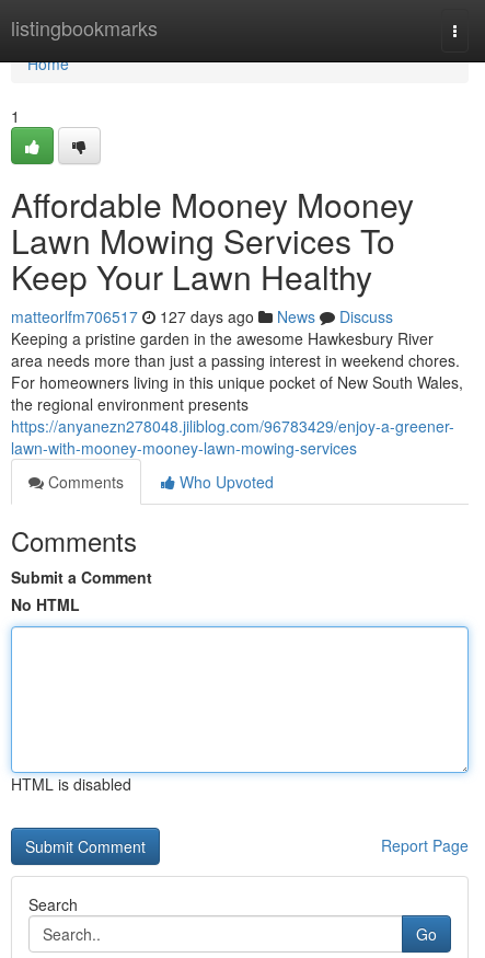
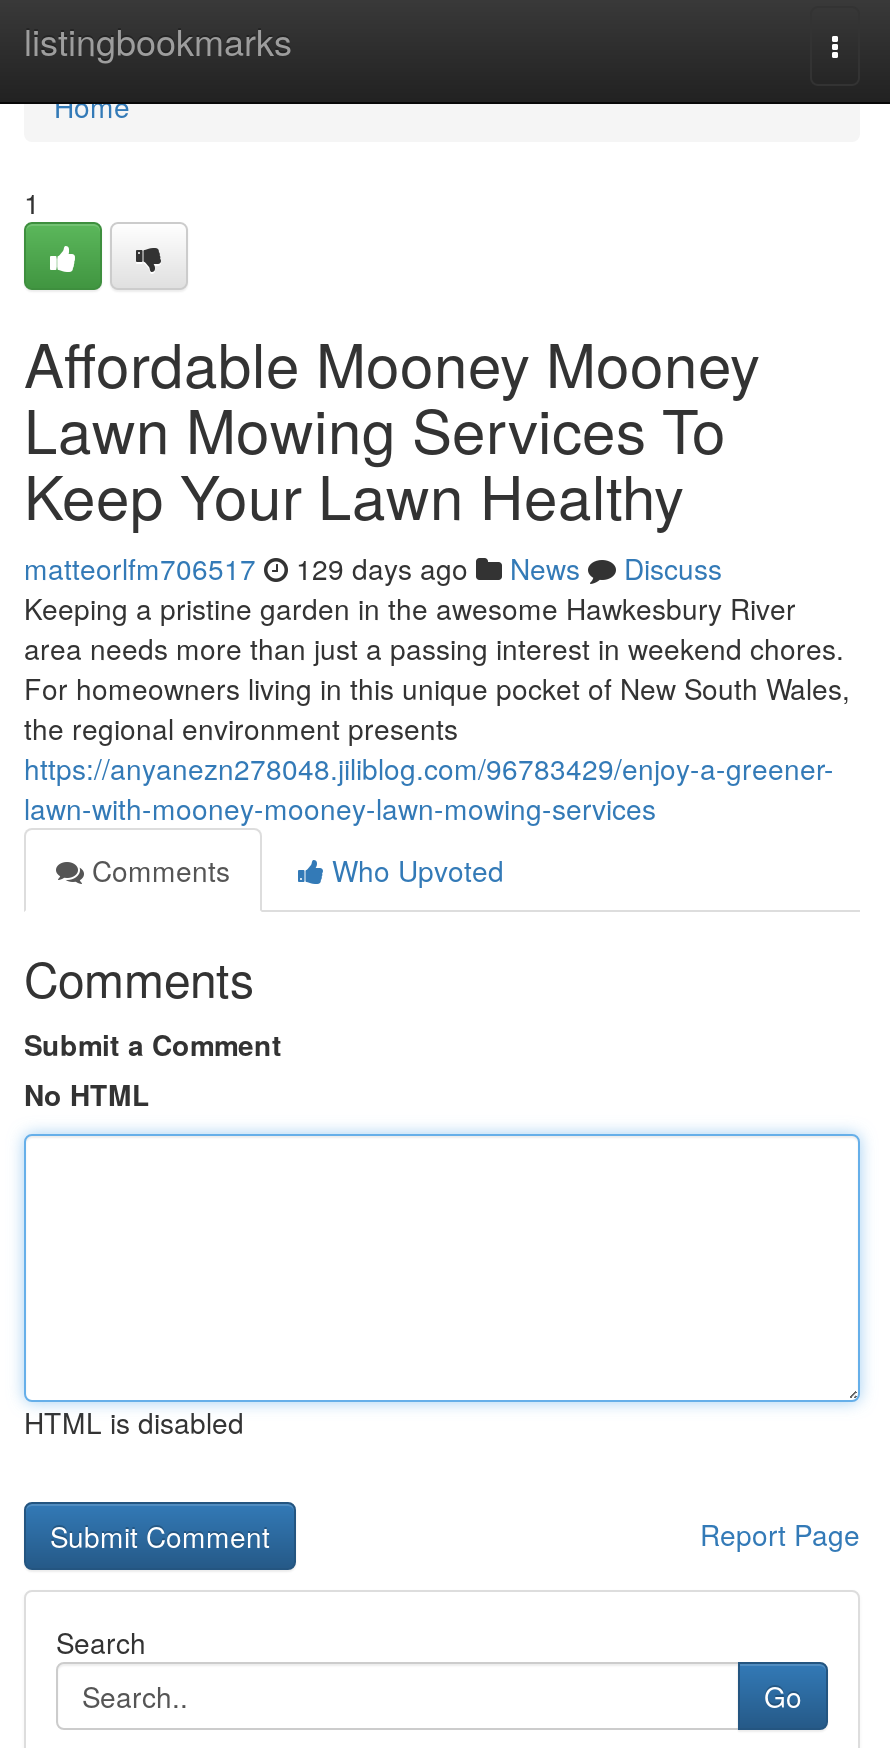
[11,305,393,327] matteorlfm706517 127 days ago News Discuss -> [24,548,722,588] matteorlfm706517 129 days ago News Discuss

